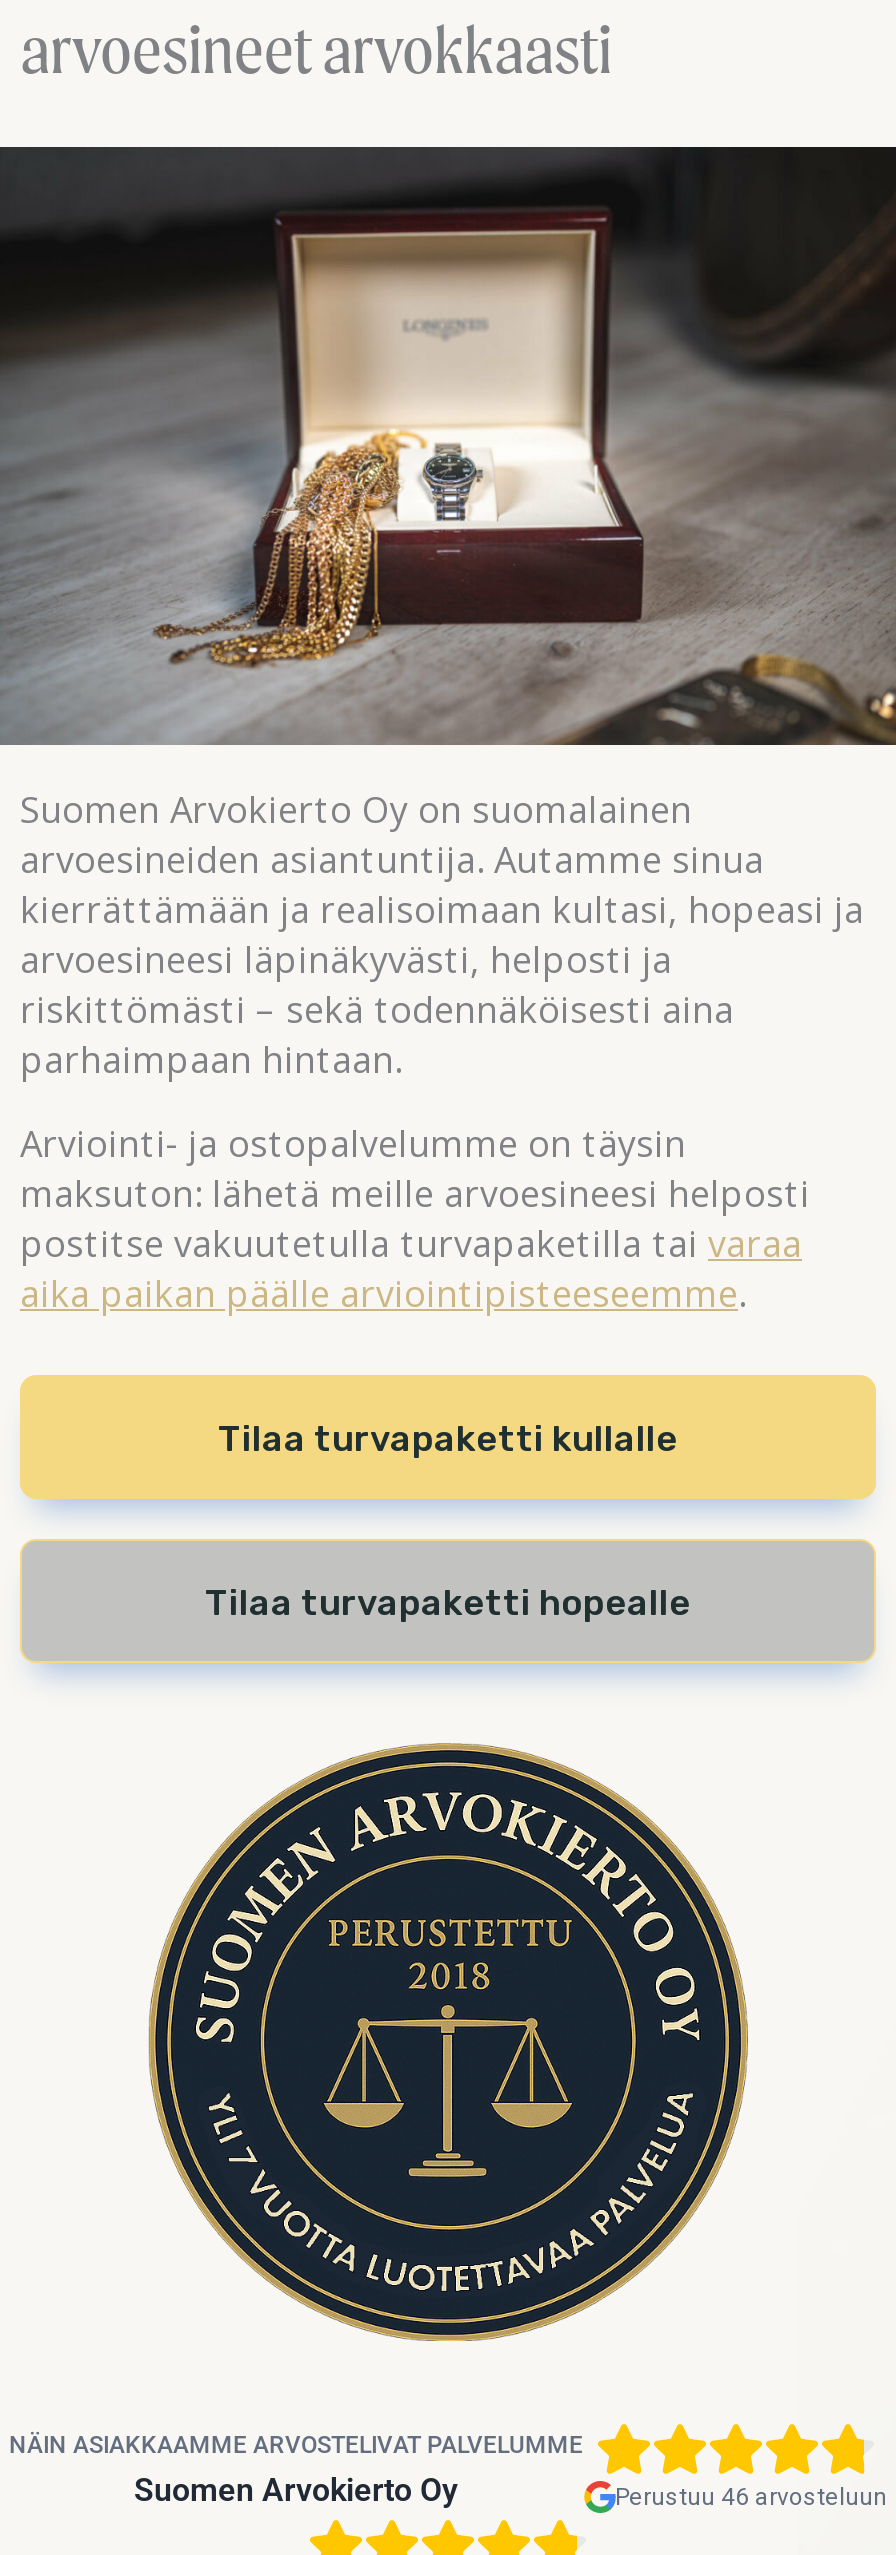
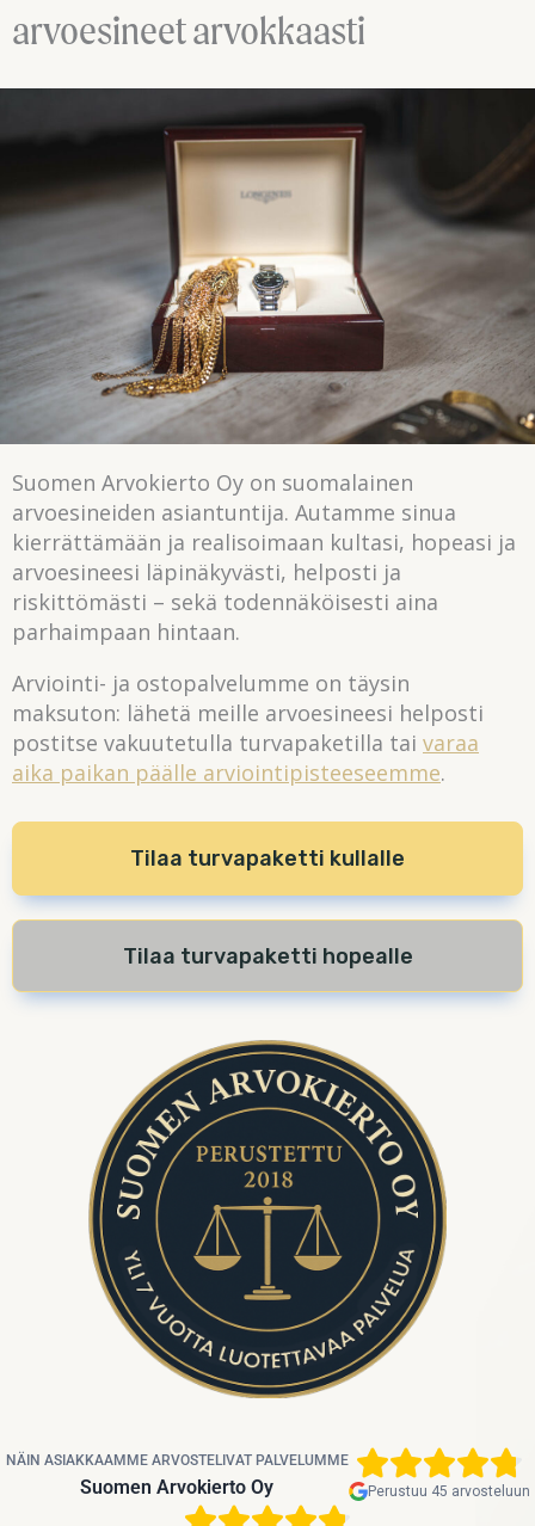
[615,2484,887,2512] Perustuu 46 arvosteluun -> [367,1483,530,1500] Perustuu 45 arvosteluun

